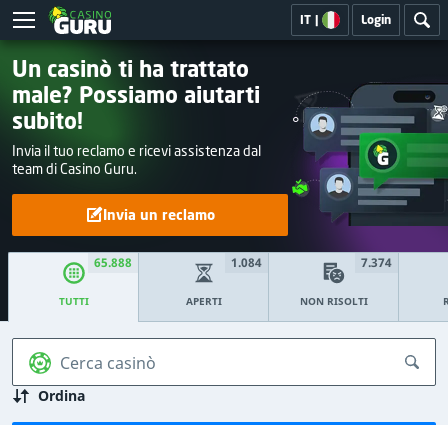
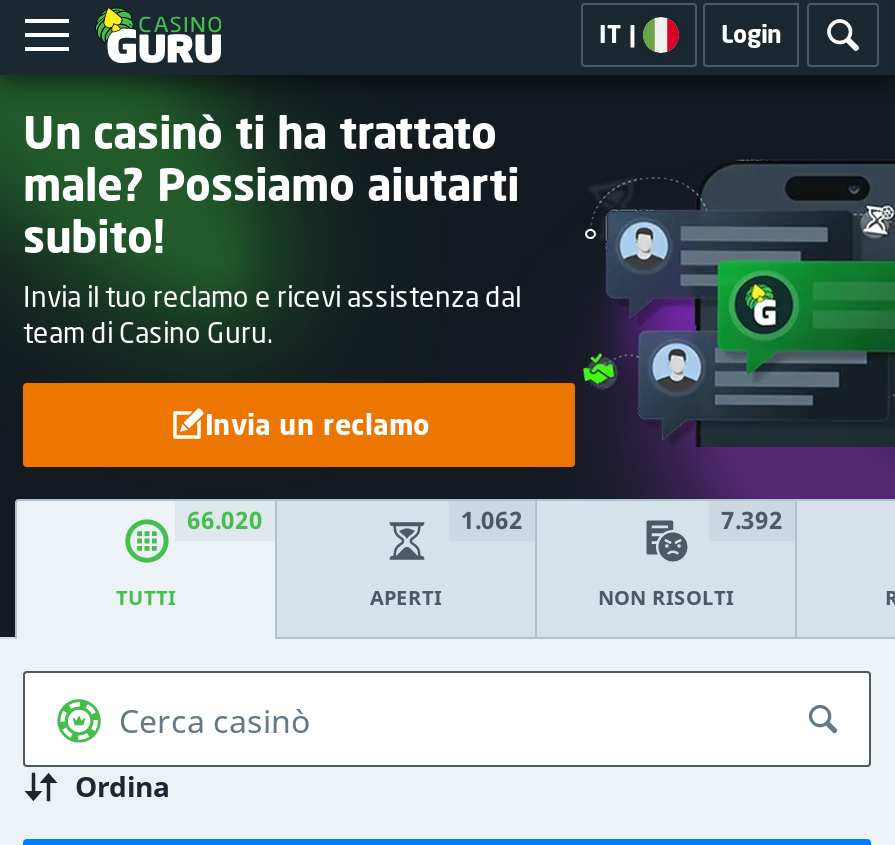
[94,254,132,271] 65.888 -> [187,503,263,537] 66.020
[231,254,262,271] 1.084 -> [461,503,523,537] 1.062
[361,254,392,271] 7.374 -> [721,503,783,537] 7.392

